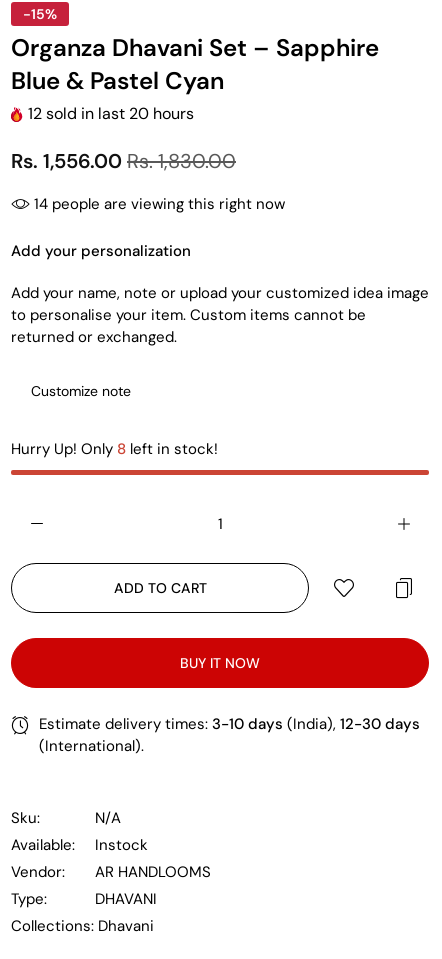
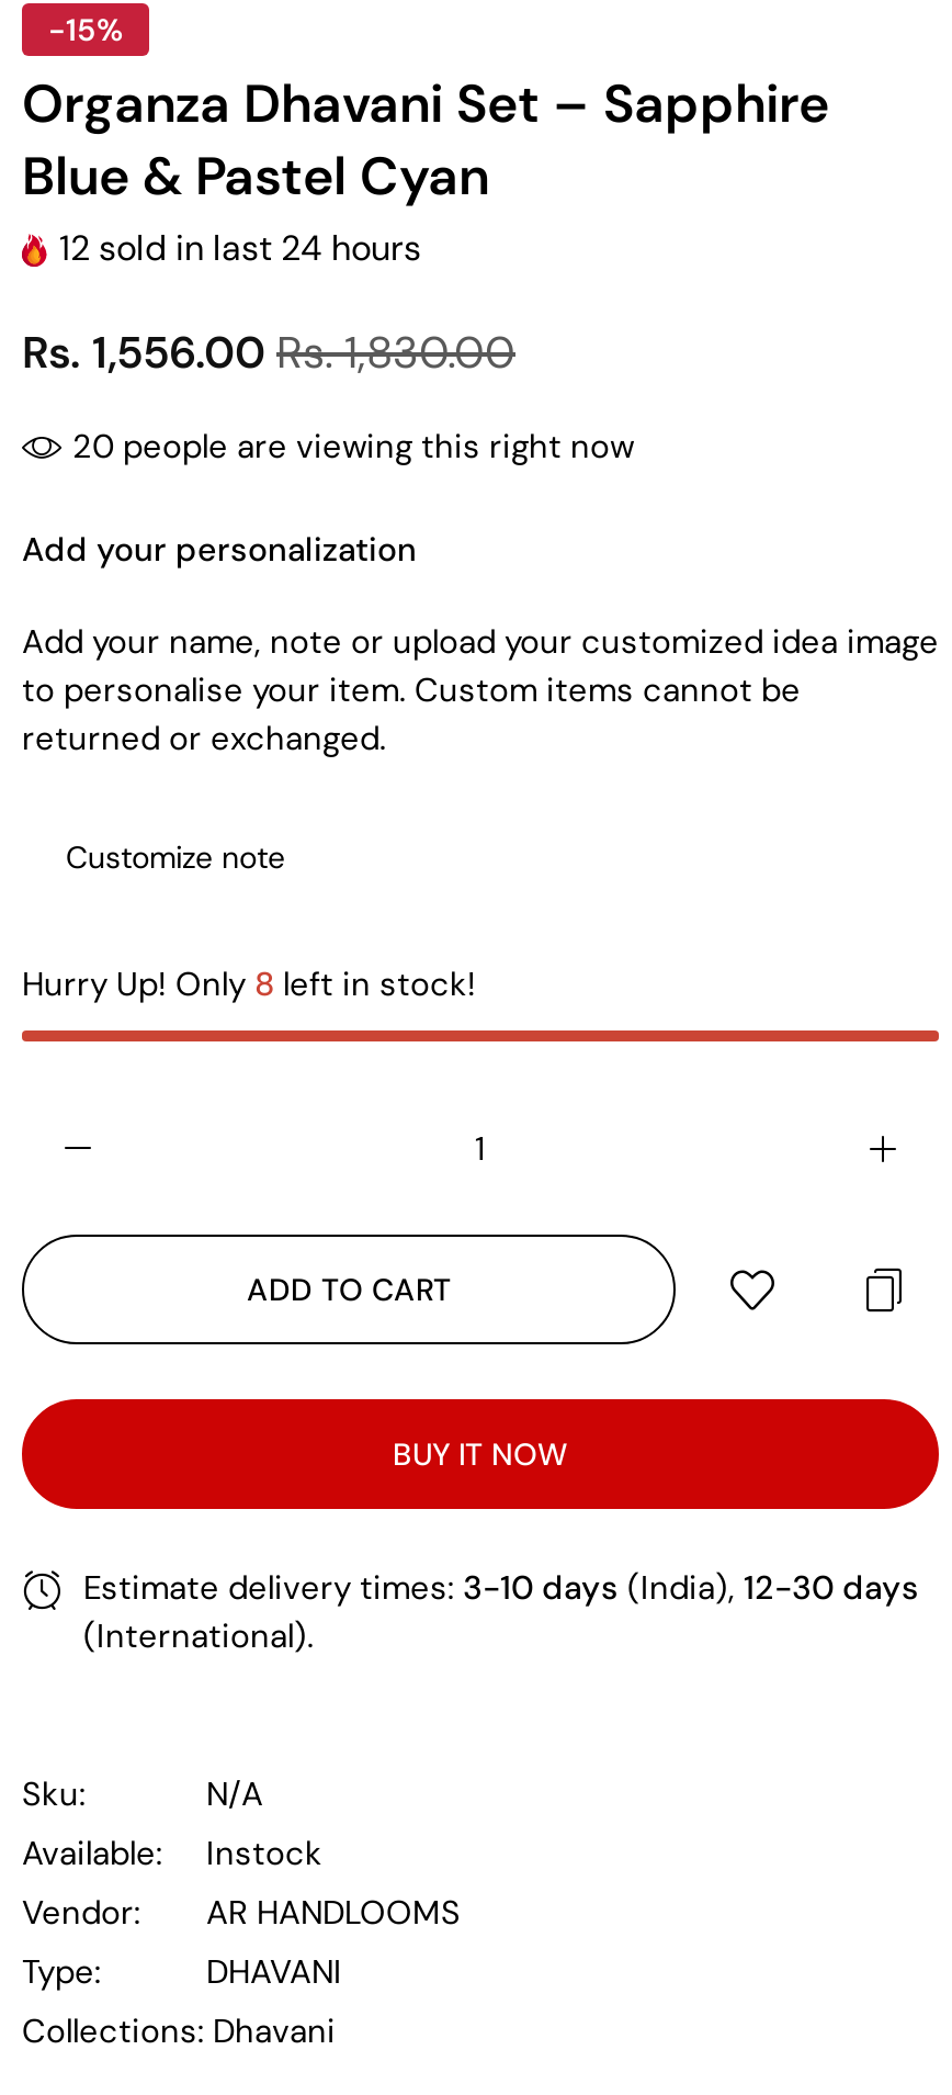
[28,103,194,124] 12 sold in last 20 hours -> [59,225,421,271] 12 sold in last 24 hours
[34,194,285,214] 14 people are viewing this right now -> [72,425,634,469] 20 people are viewing this right now

